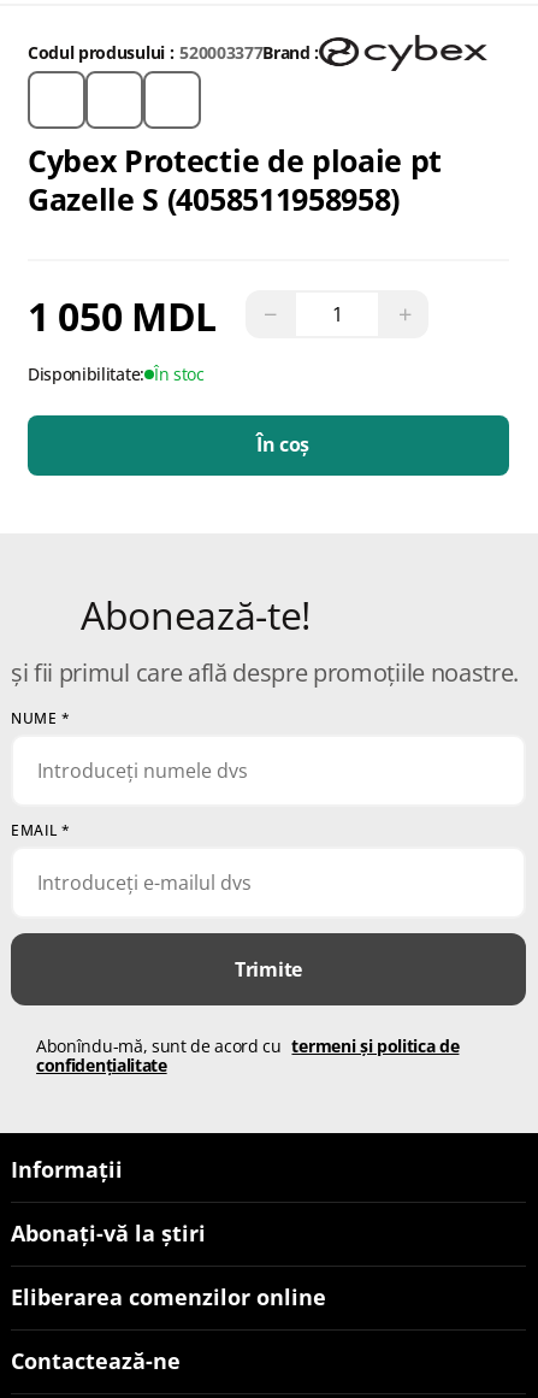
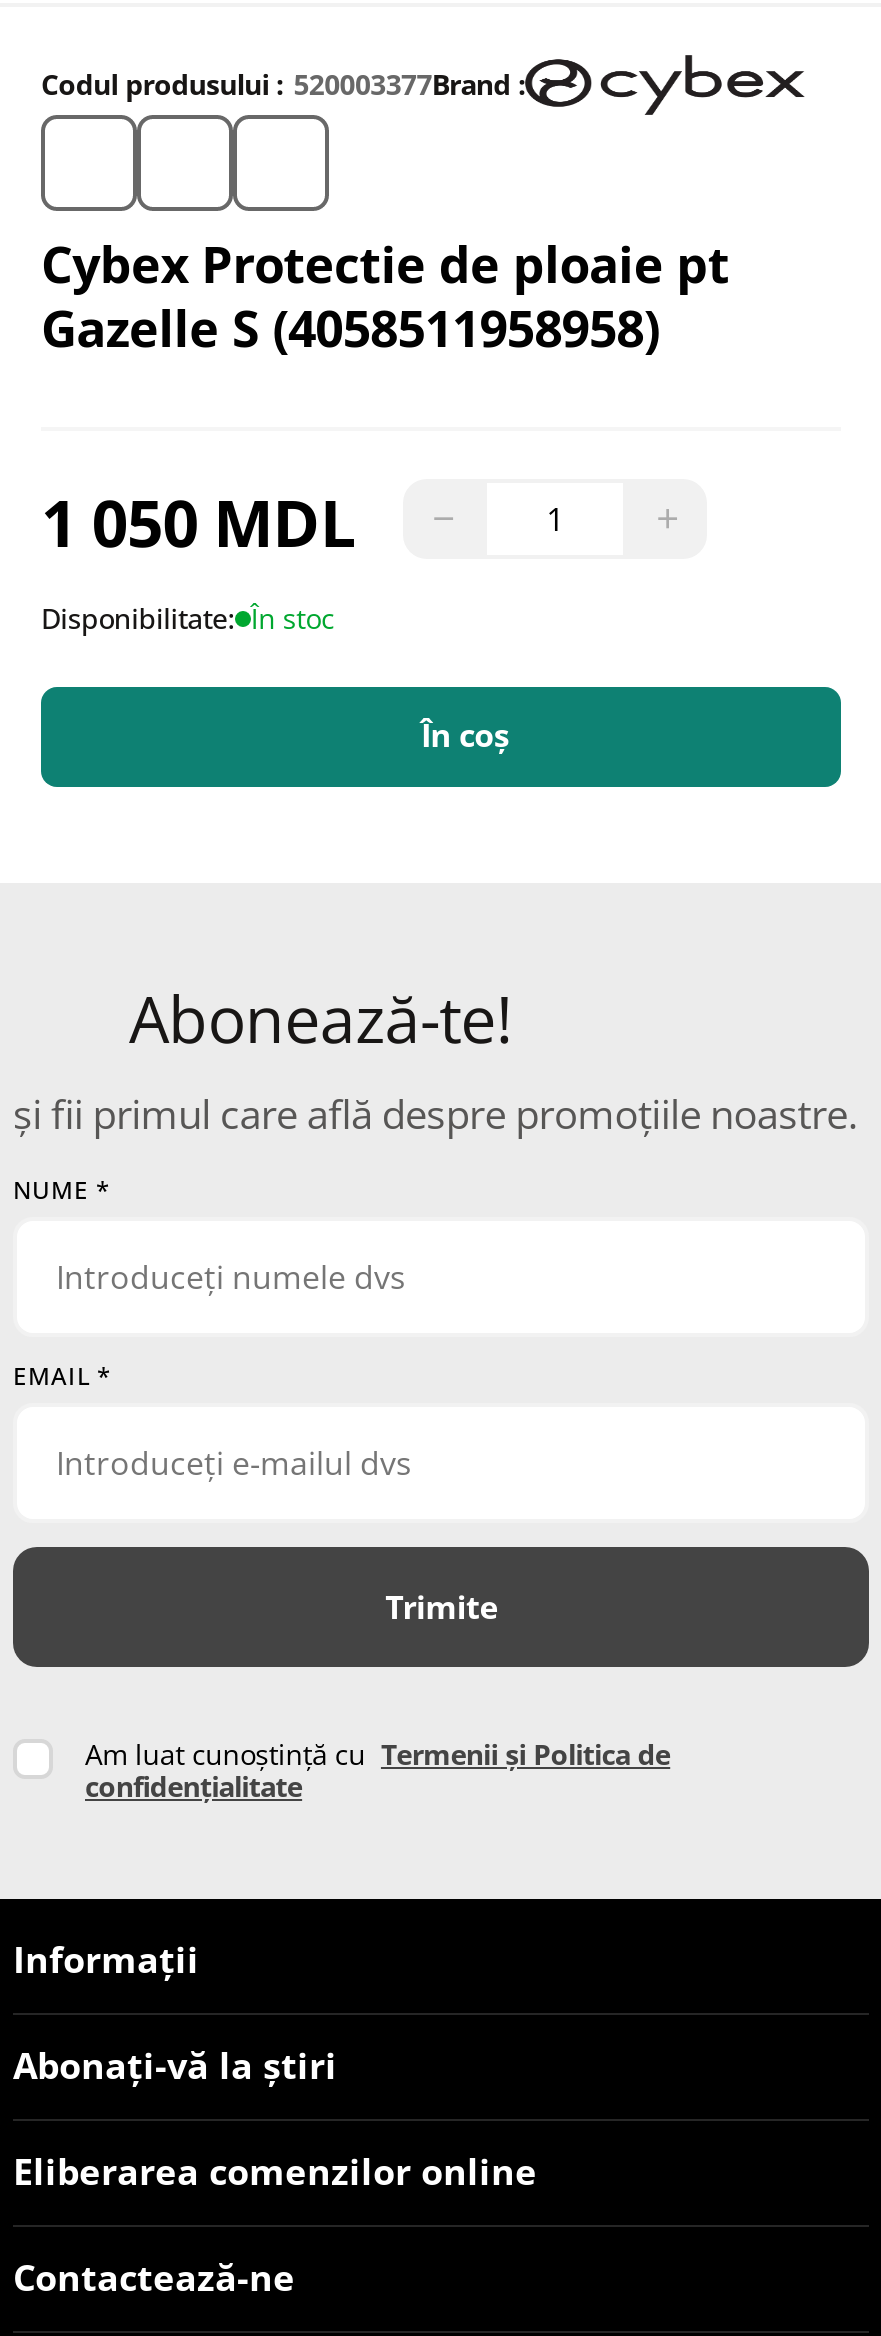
[36,1034,459,1057] Abonîndu-mă, sunt de acord cu termeni și politica de -> [85,1735,670,1773] Am luat cunoștință cu Termenii și Politica de

